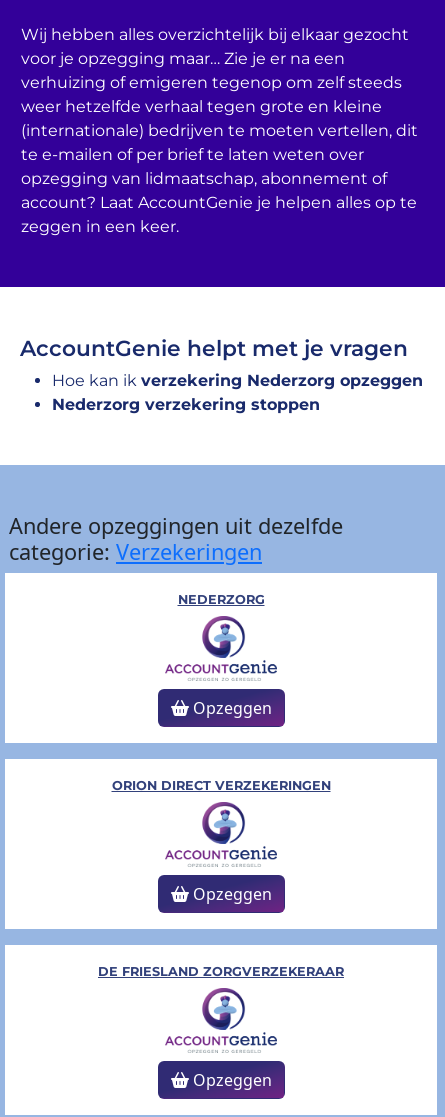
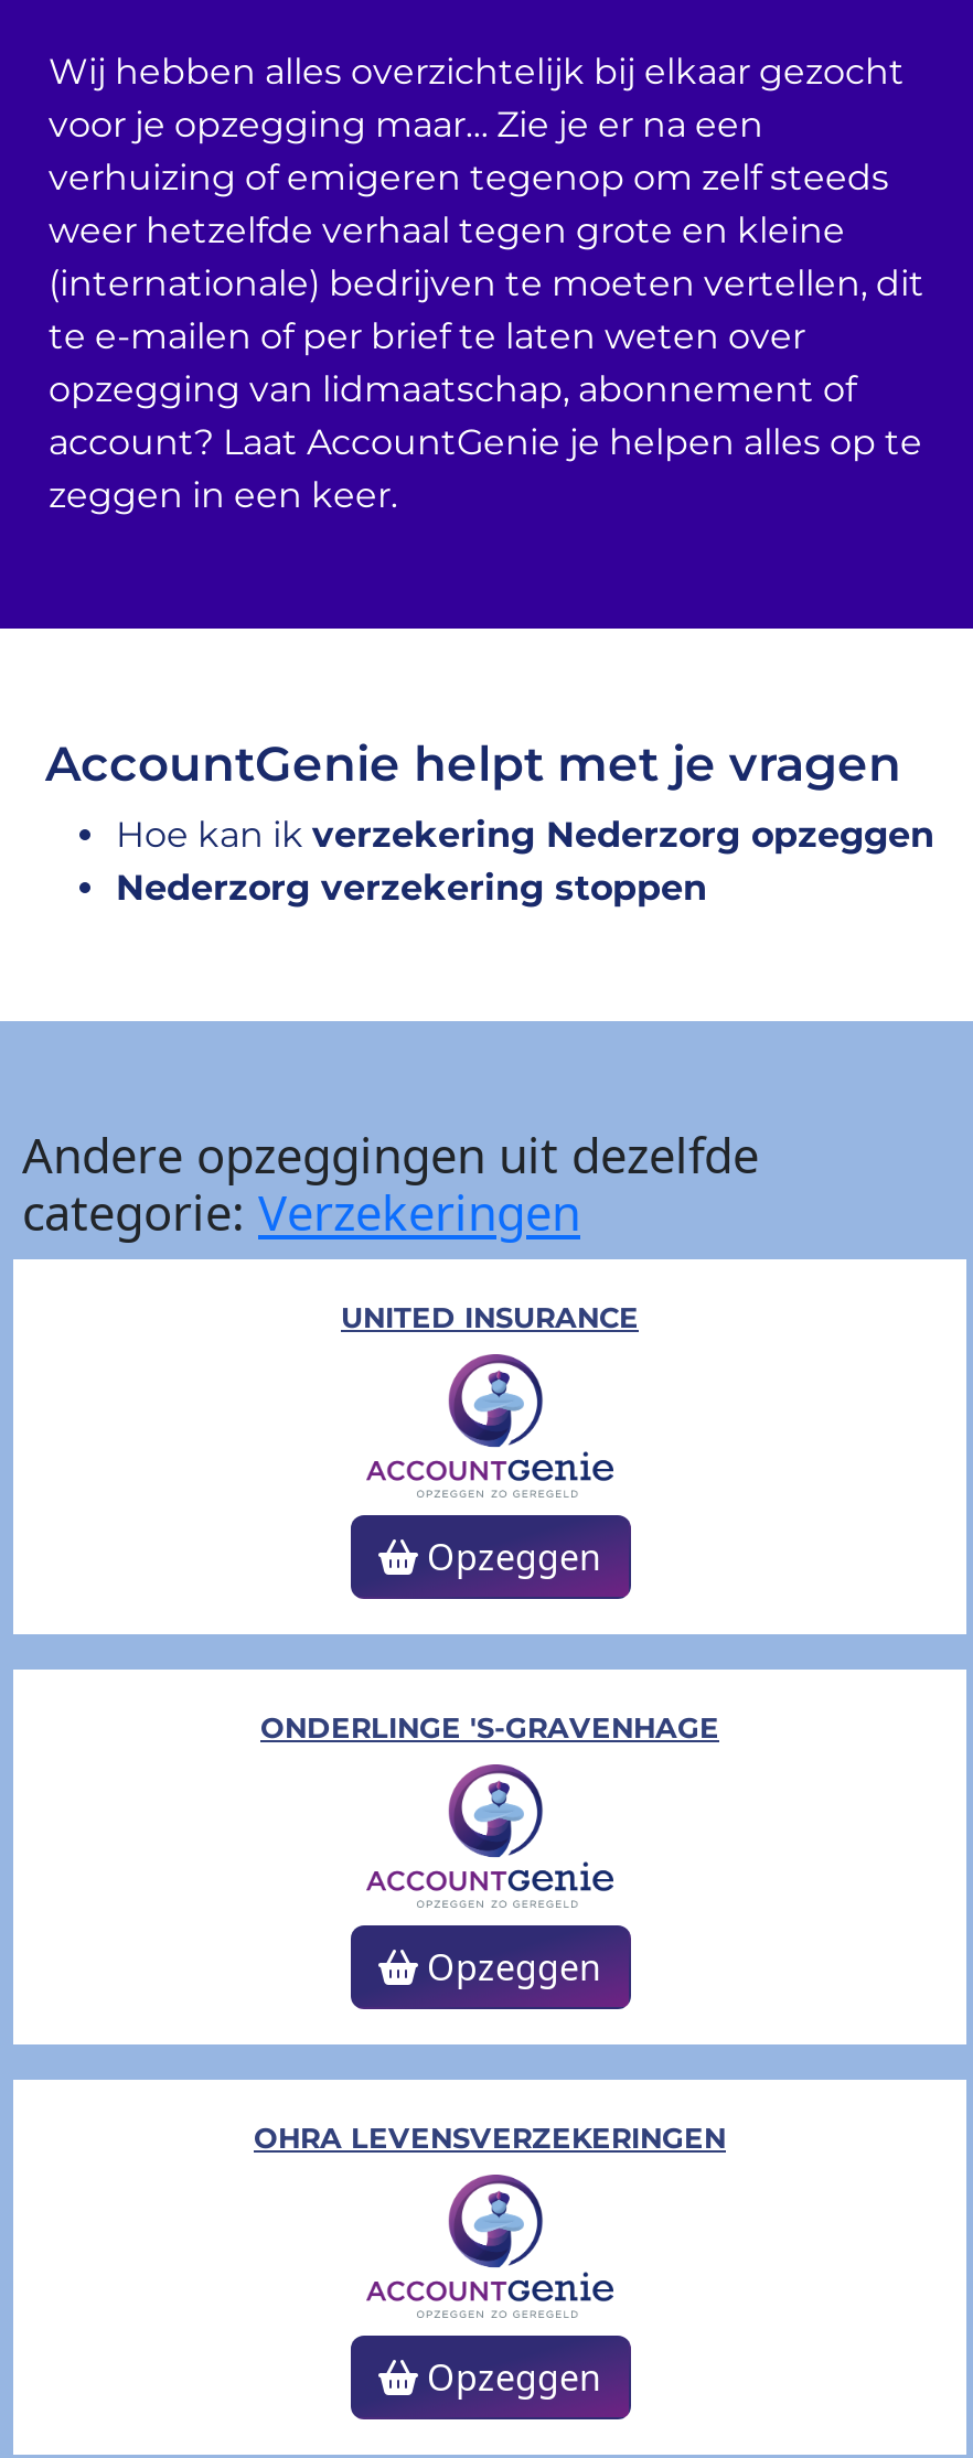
[177,592,264,607] NEDERZORG -> [341,1302,639,1335] UNITED INSURANCE
[111,778,330,793] ORION DIRECT VERZEKERINGEN -> [260,1713,719,1746] ONDERLINGE 'S-GRAVENHAGE
[98,964,344,979] DE FRIESLAND ZORGVERZEKERAAR -> [254,2123,726,2156] OHRA LEVENSVERZEKERINGEN

